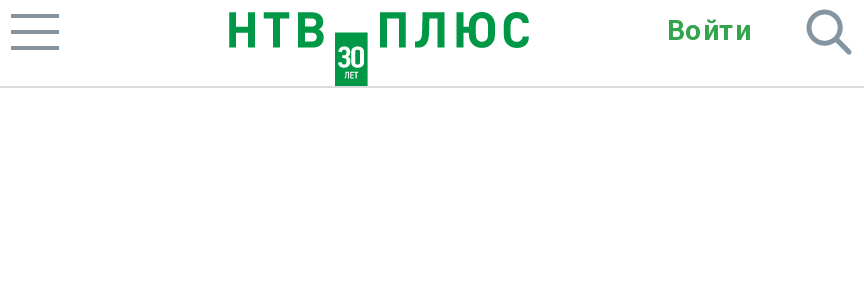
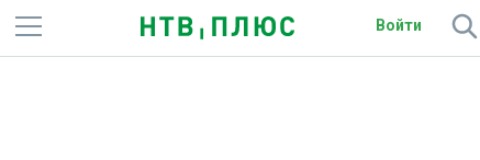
[227,10,531,88] [image] -> [135,15,300,56] [image]

